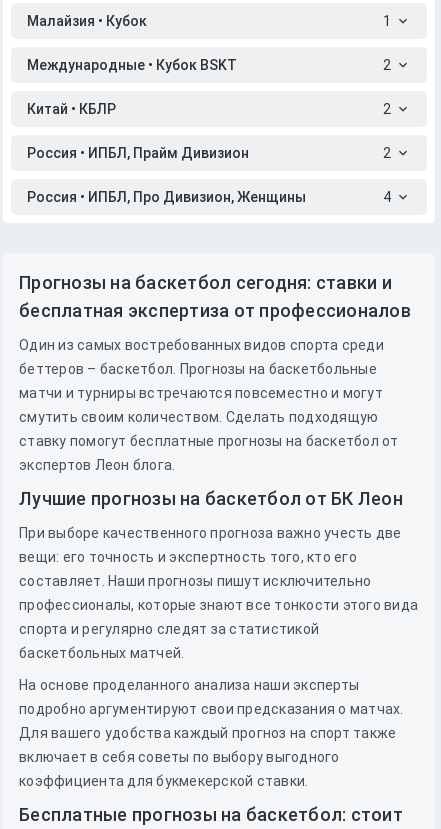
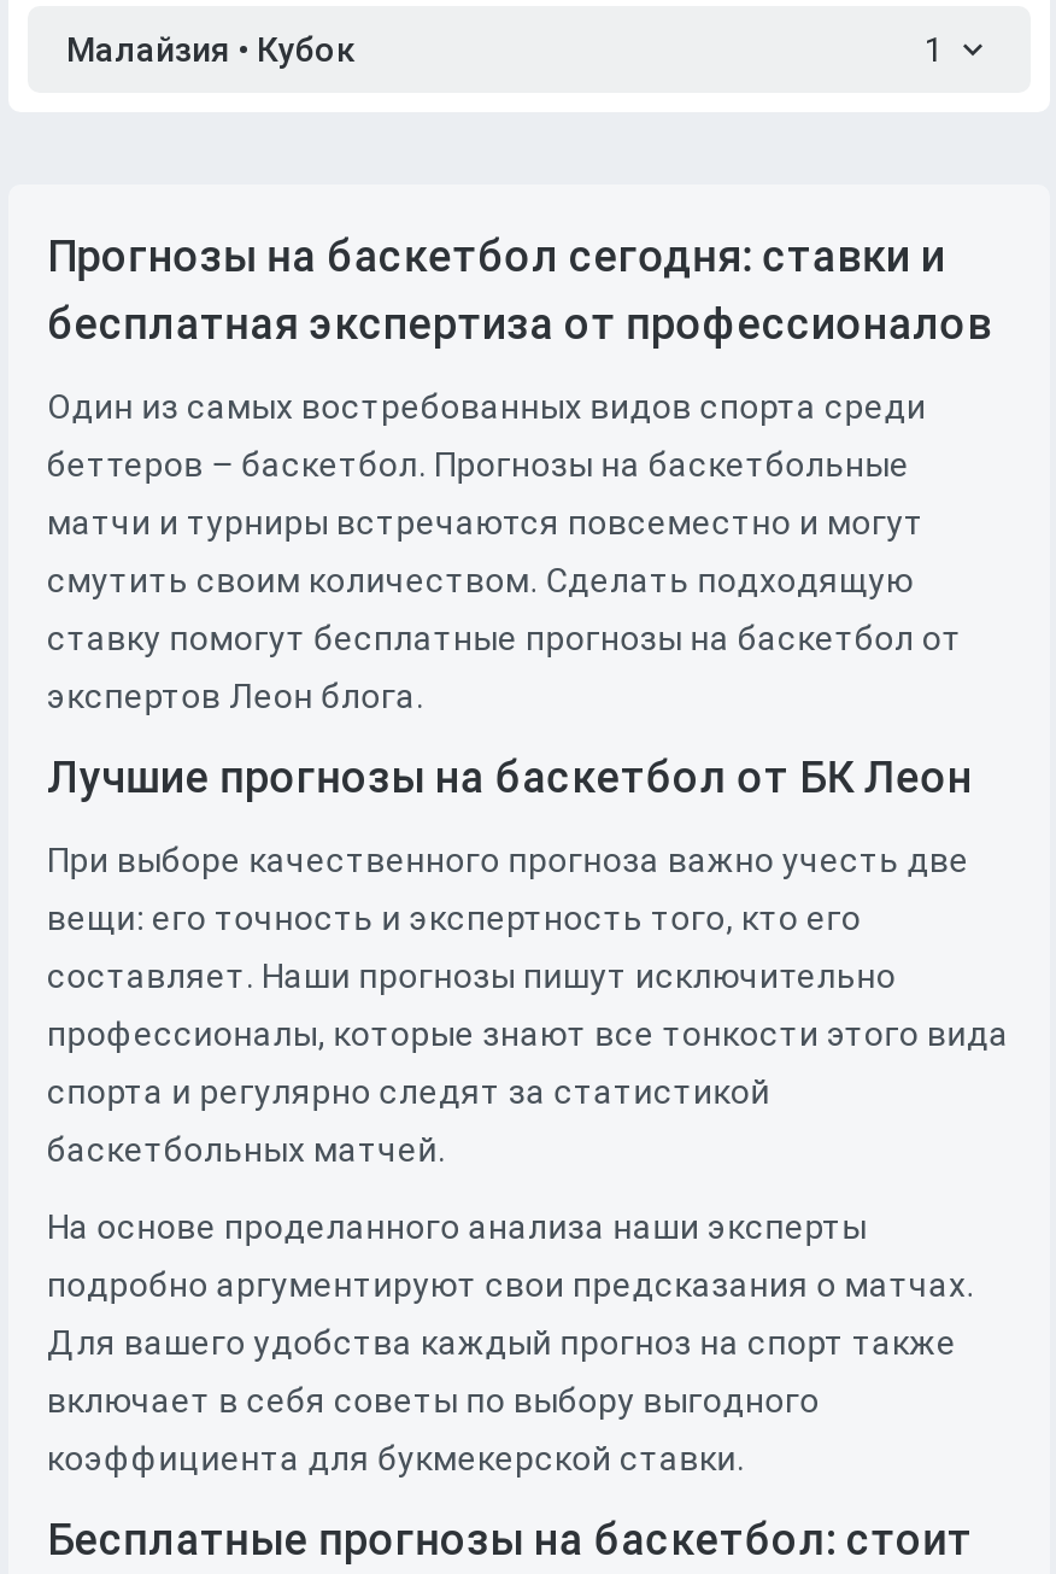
[27,57,391,205] Международные • Кубок BSKT | 2 | Китай • КБЛР | 2 | Россия • ИПБЛ, Прайм Дивизион | 2 | Россия • ИПБЛ, Про Дивизион, Женщины | 4 -> none

